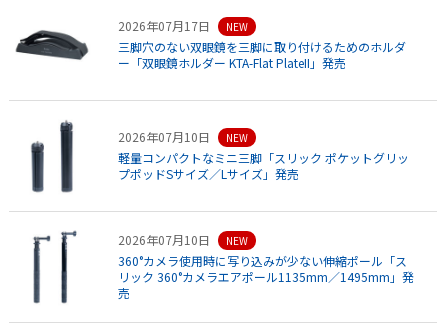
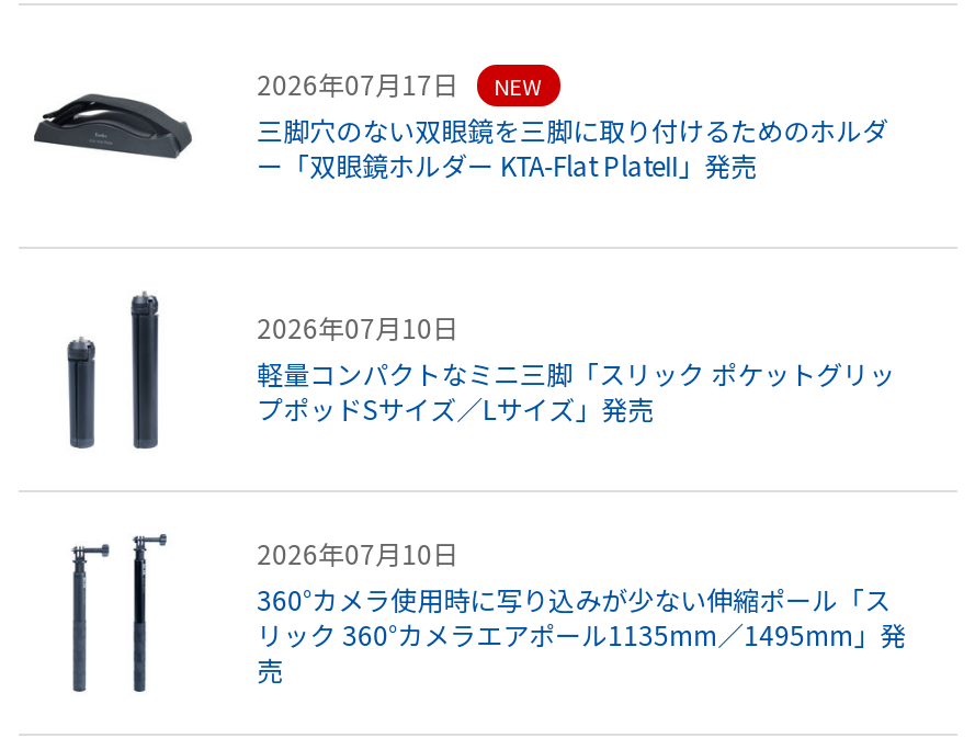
[226,130,248,145] NEW -> none
[226,233,248,248] NEW -> none

